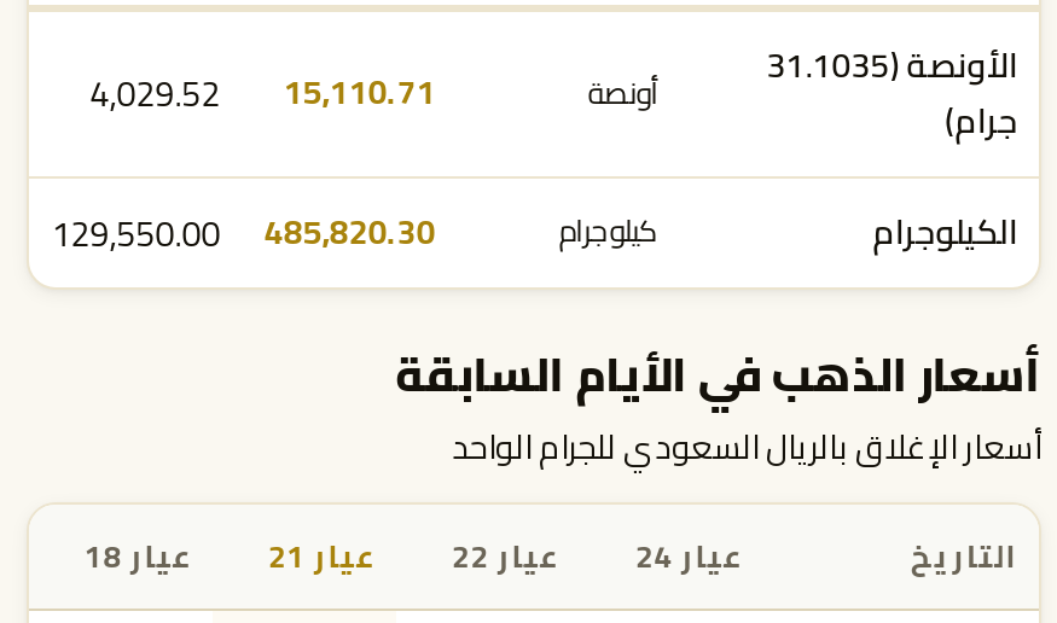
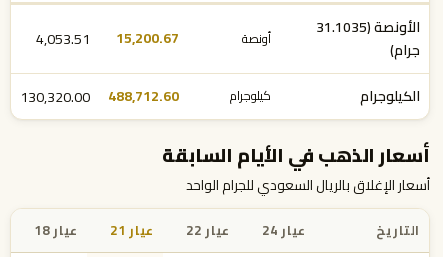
[90,61,220,127] 4,029.52 -> [36,25,90,52] 4,053.51
[283,61,435,124] 15,110.71 -> [116,25,179,51] 15,200.67
[51,201,220,267] 129,550.00 -> [20,83,90,110] 130,320.00
[264,201,435,264] 485,820.30 -> [108,83,179,109] 488,712.60

